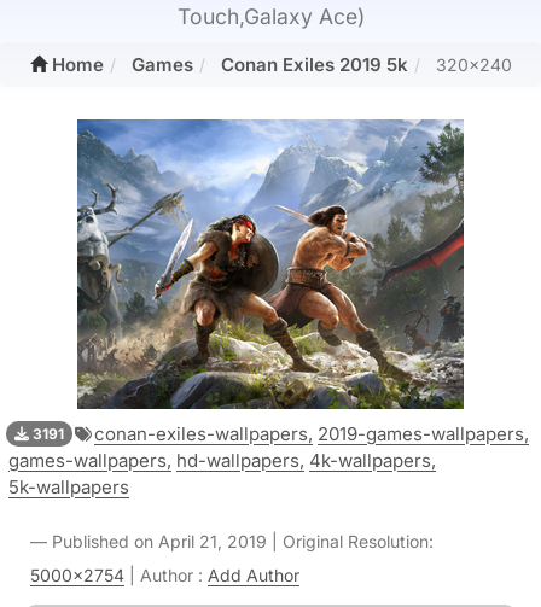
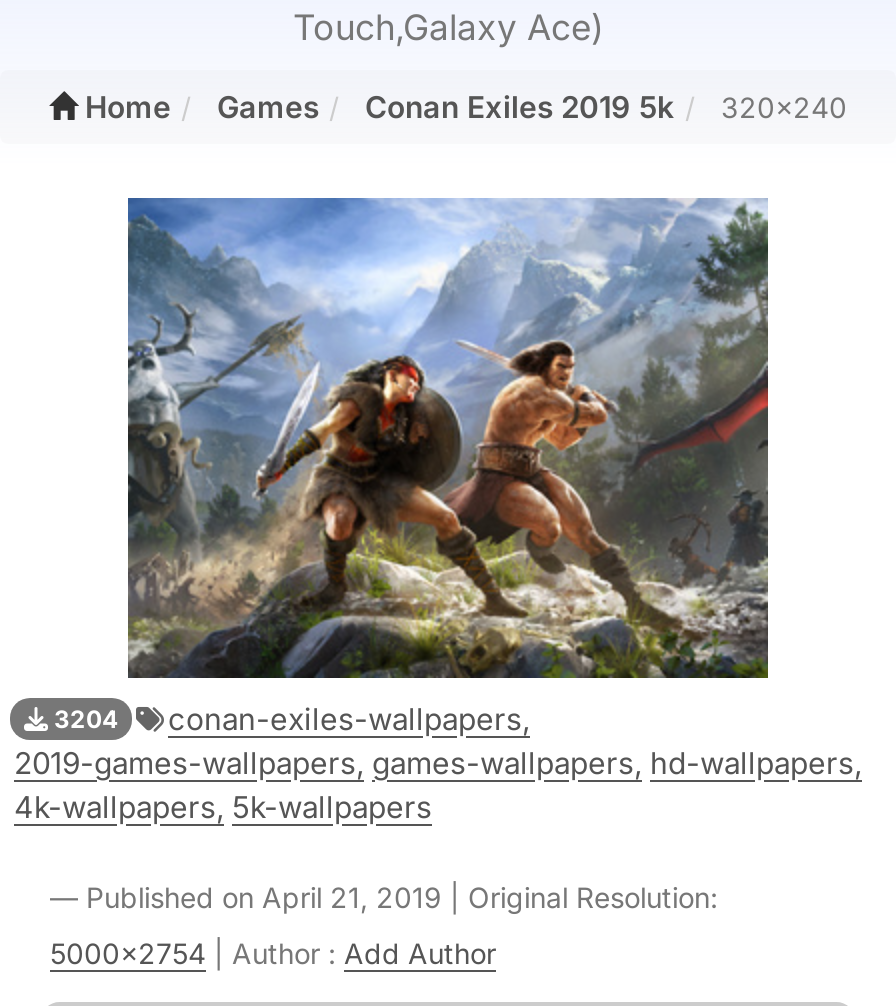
[8,422,529,498] 3191 | conan-exiles-wallpapers, 2019-games-wallpapers, | games-wallpapers, hd-wallpapers, 4k-wallpapers, | 5k-wallpapers -> [14,700,862,826] 3204 | conan-exiles-wallpapers, | 2019-games-wallpapers, games-wallpapers, hd-wallpapers, | 4k-wallpapers, 5k-wallpapers

